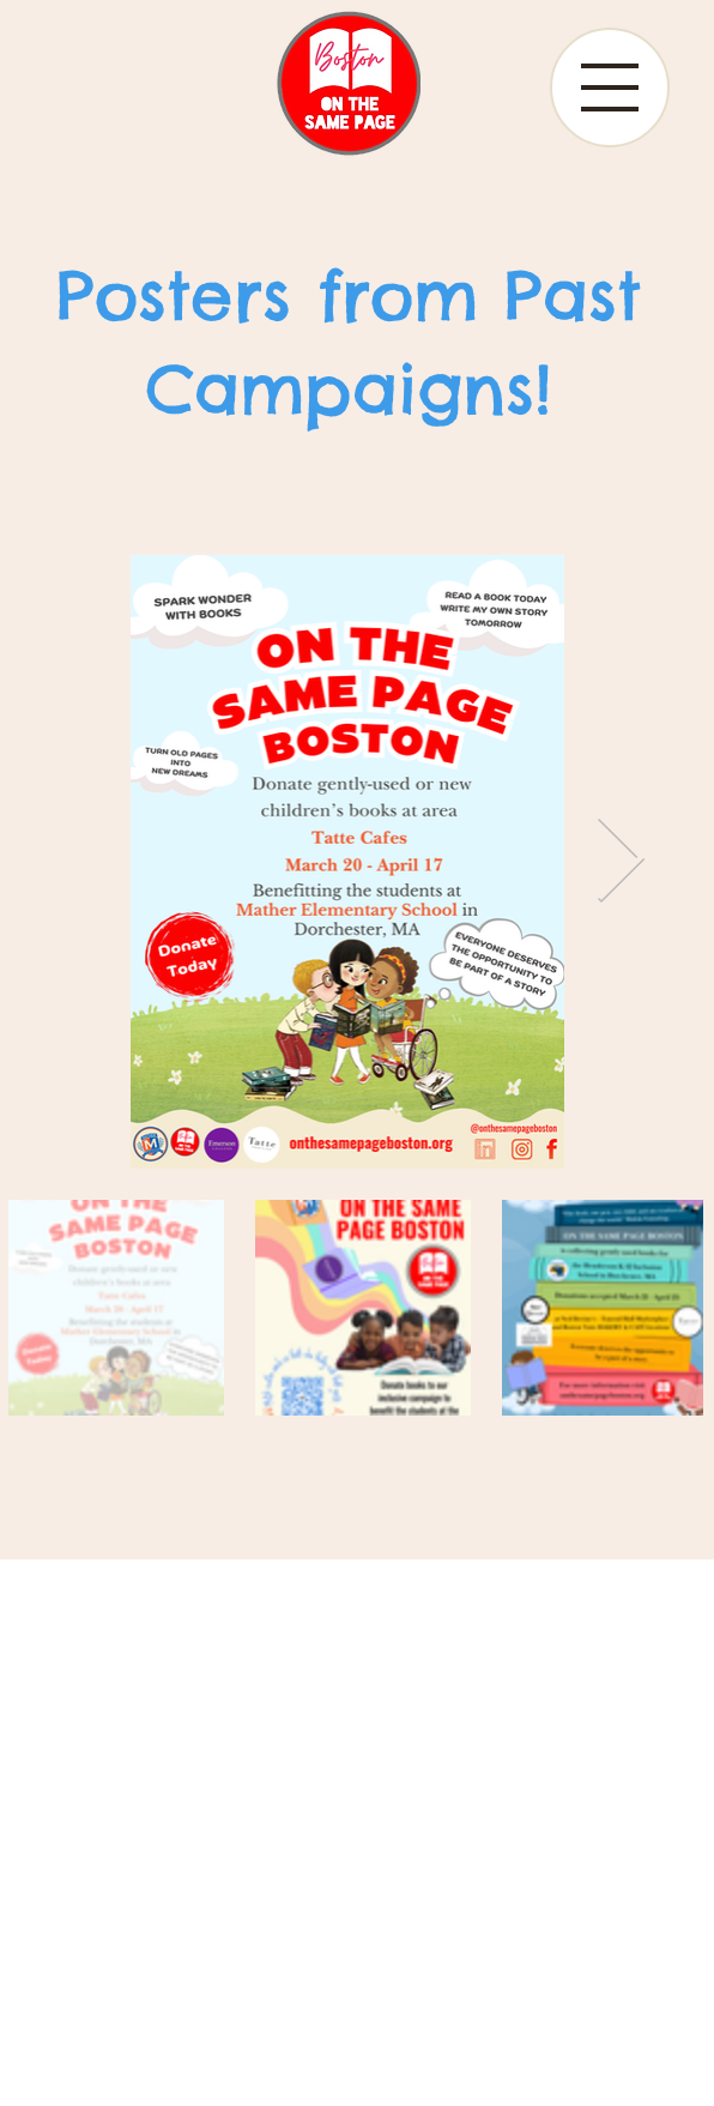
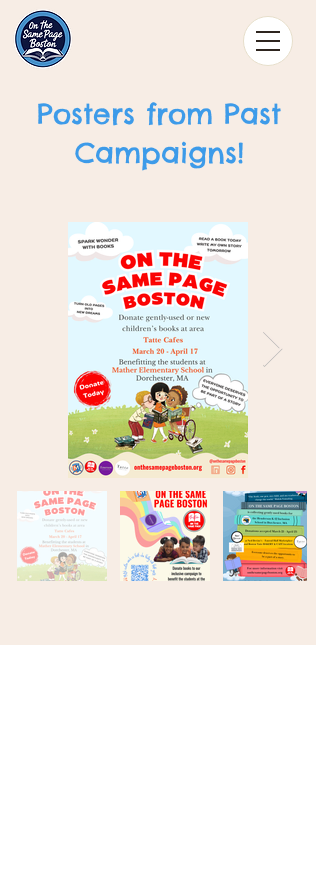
none -> [14,9,72,68] [image]
[274,11,423,157] [image] -> none

